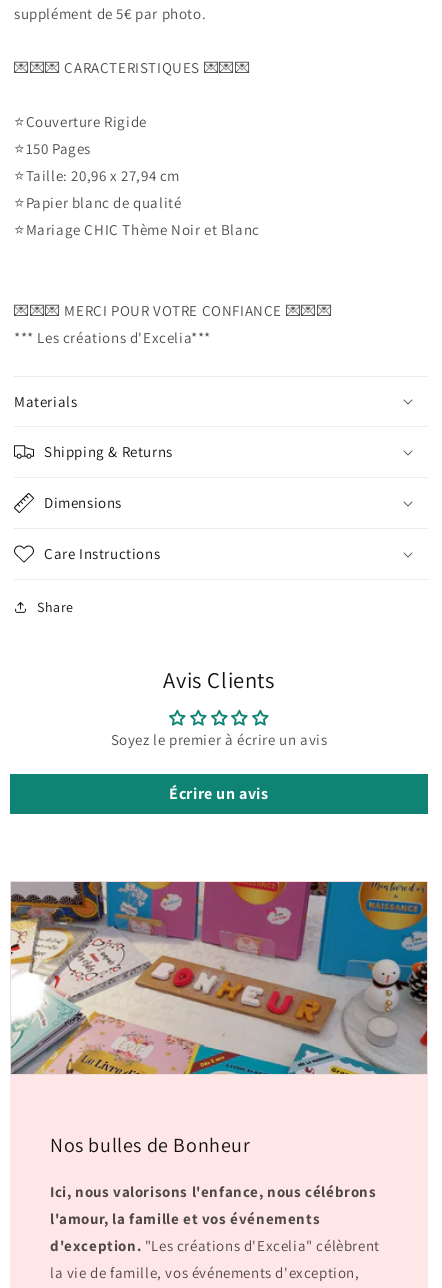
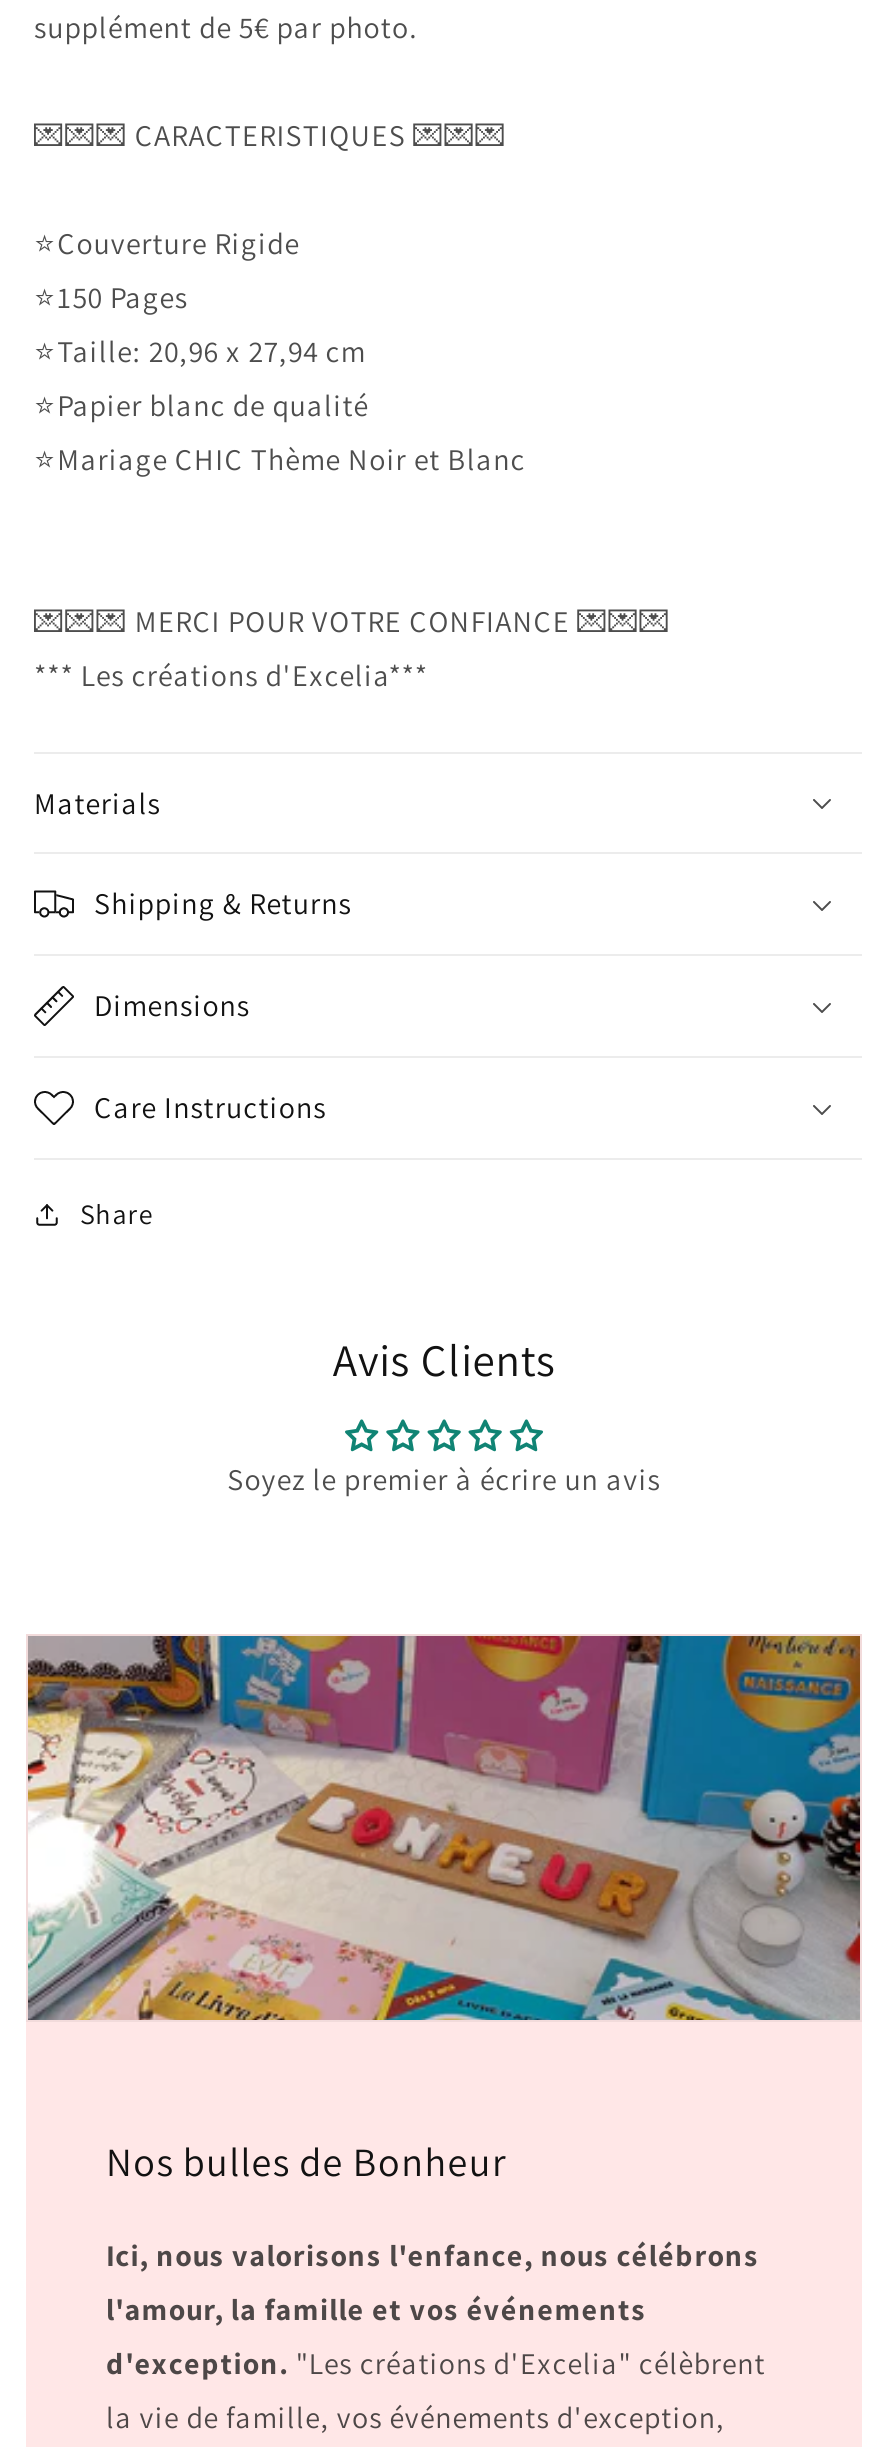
[169,783,269,804] Écrire un avis -> none

